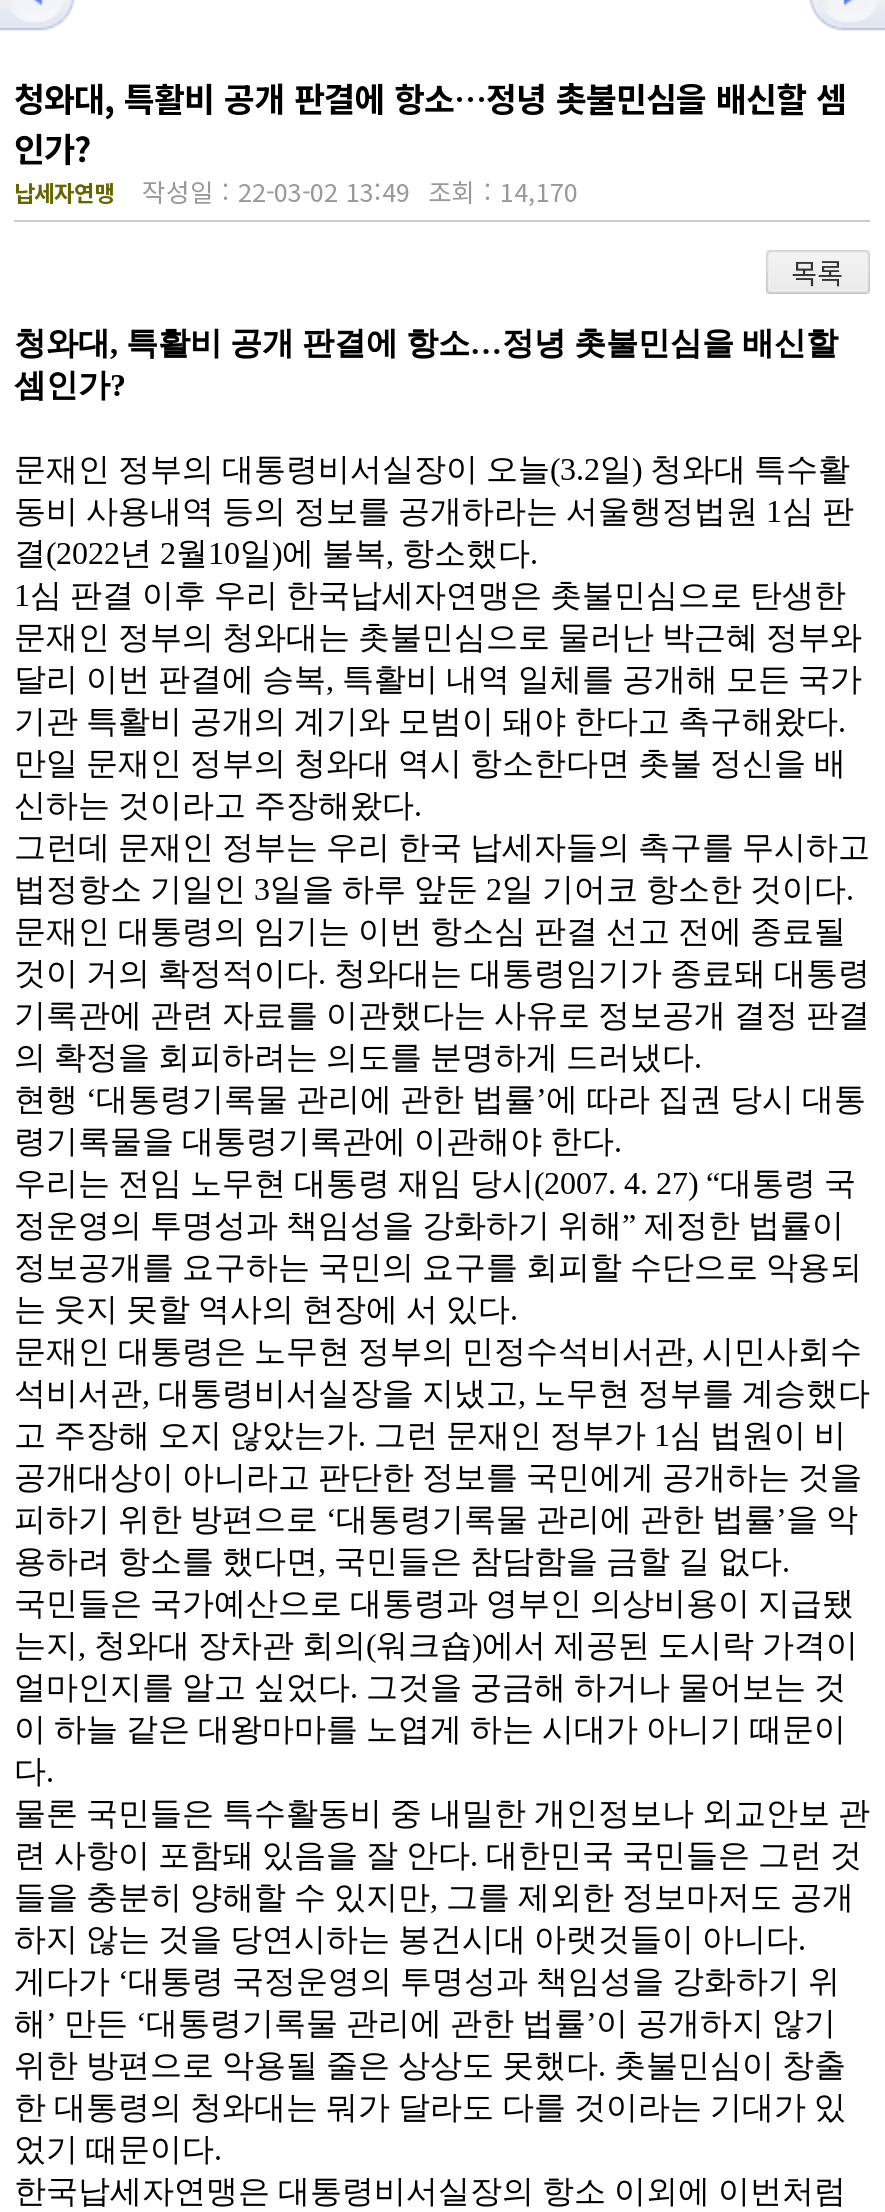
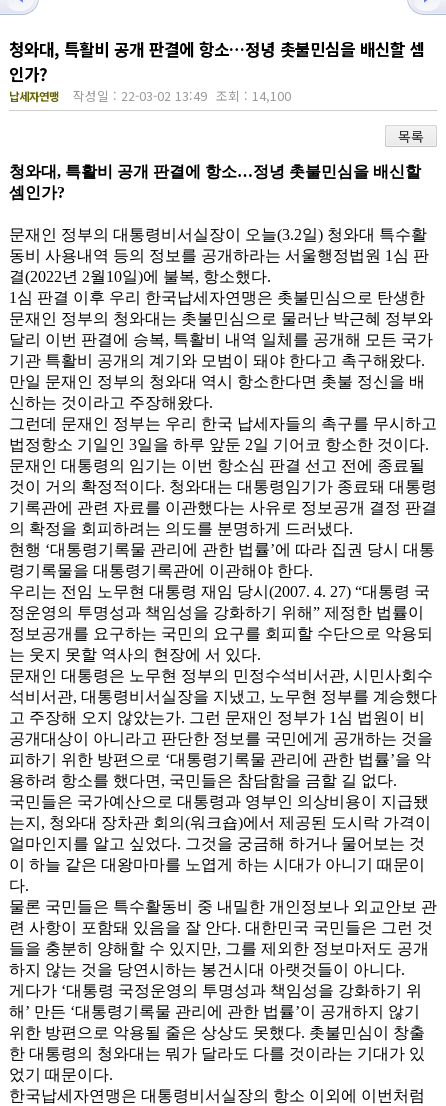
[14,171,578,209] 납세자연맹 작성일 : 22-03-02 13:49 조회 : 14,170 -> [9,86,291,105] 납세자연맹 작성일 : 22-03-02 13:49 조회 : 14,100

